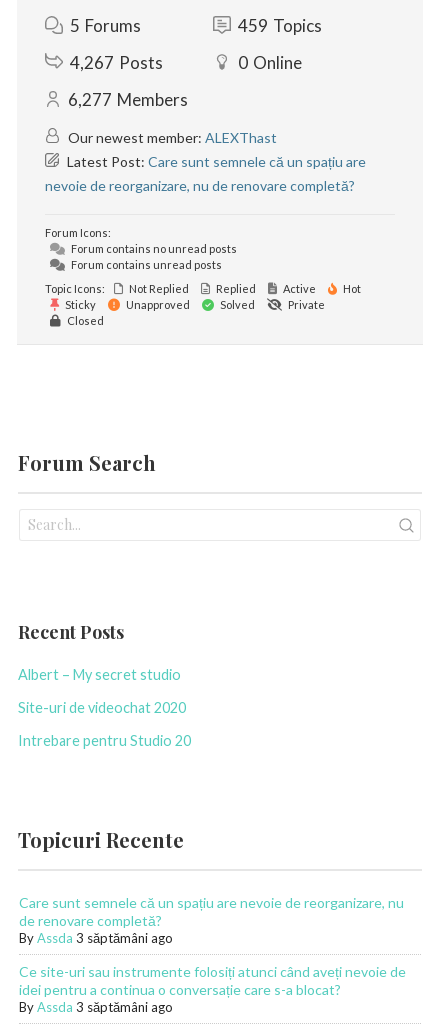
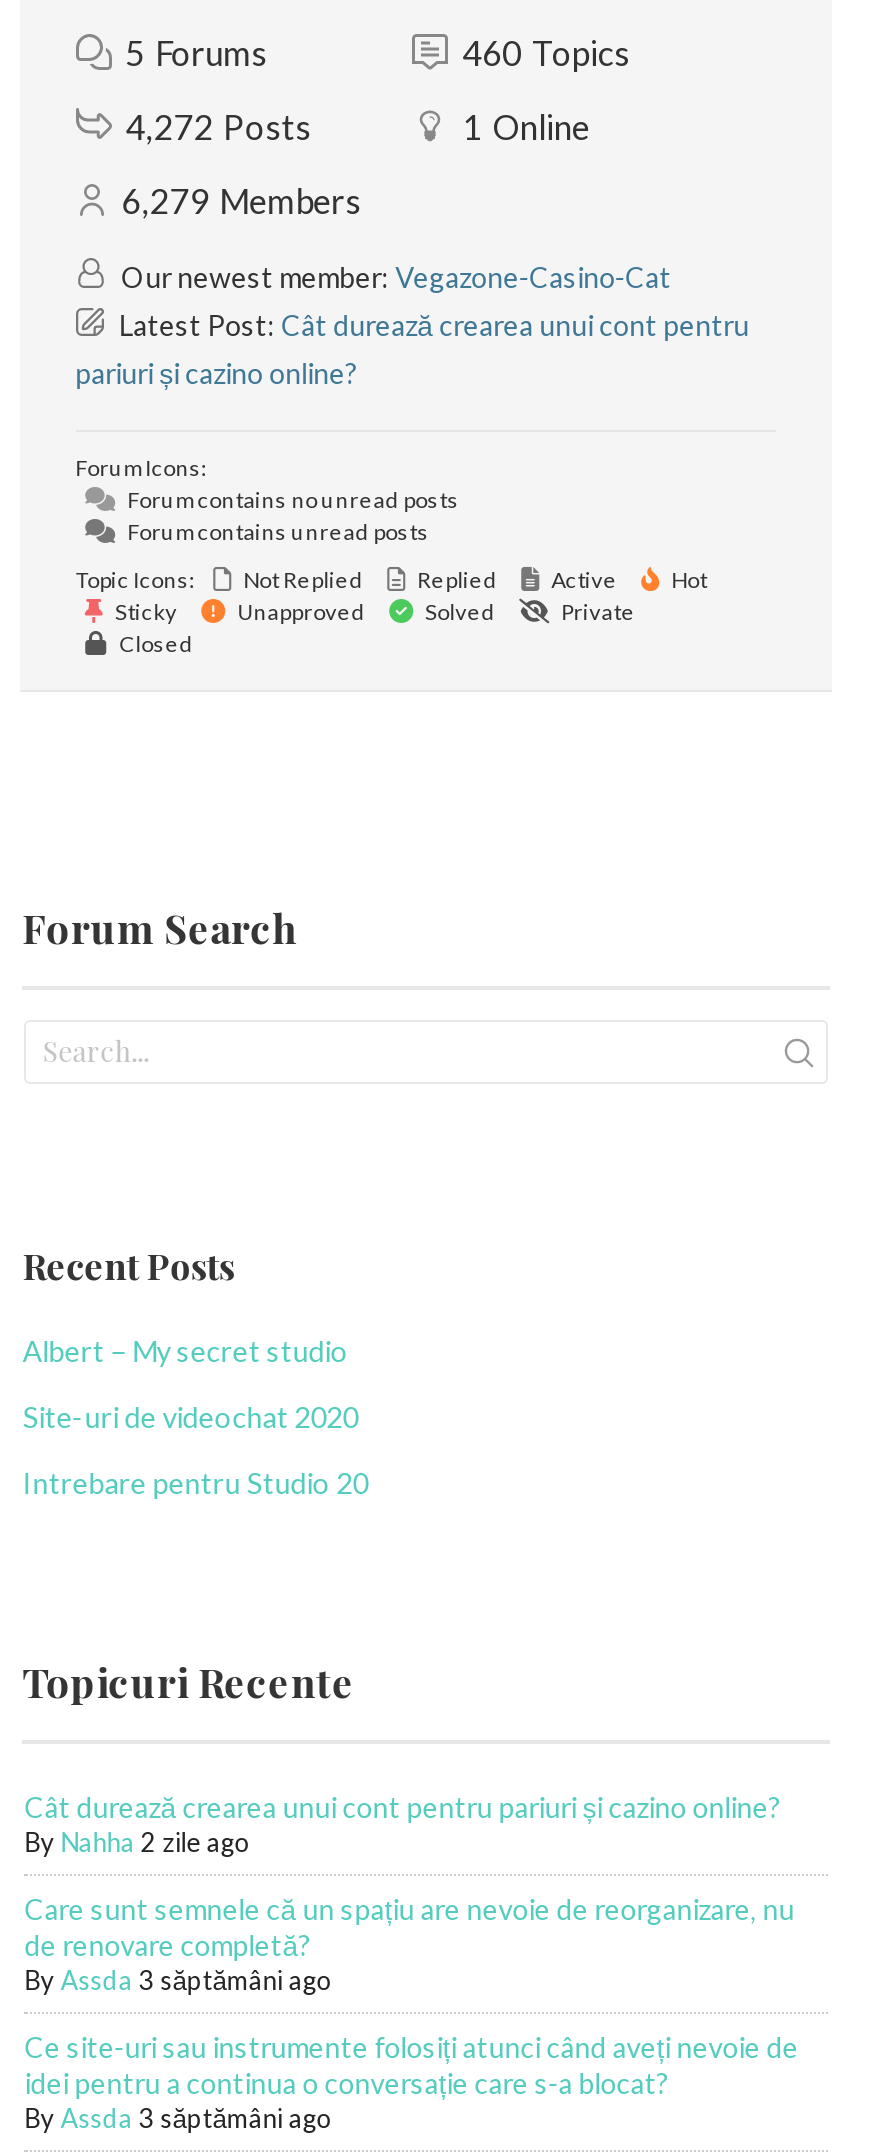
[238,15,322,36] 459 Topics -> [462,32,630,74] 460 Topics
[70,52,302,73] 4,267 Posts | 0 Online -> [125,106,590,148] 4,272 Posts | 1 Online
[68,89,188,110] 6,277 Members -> [121,180,361,222] 6,279 Members
[45,129,366,194] Our newest member: ALEXThast | Latest Post: Care sunt semnele că un spațiu are | nevoie de reorganizare, nu de renovare completă? -> [75,260,749,390] Our newest member: Vegazone-Casino-Cat | Latest Post: Cât durează crearea unui cont pentru | pariuri și cazino online?
none -> [24,1790,780,1858] Cât durează crearea unui cont pentru pariuri și cazino online? | By Nahha 2 zile ago

